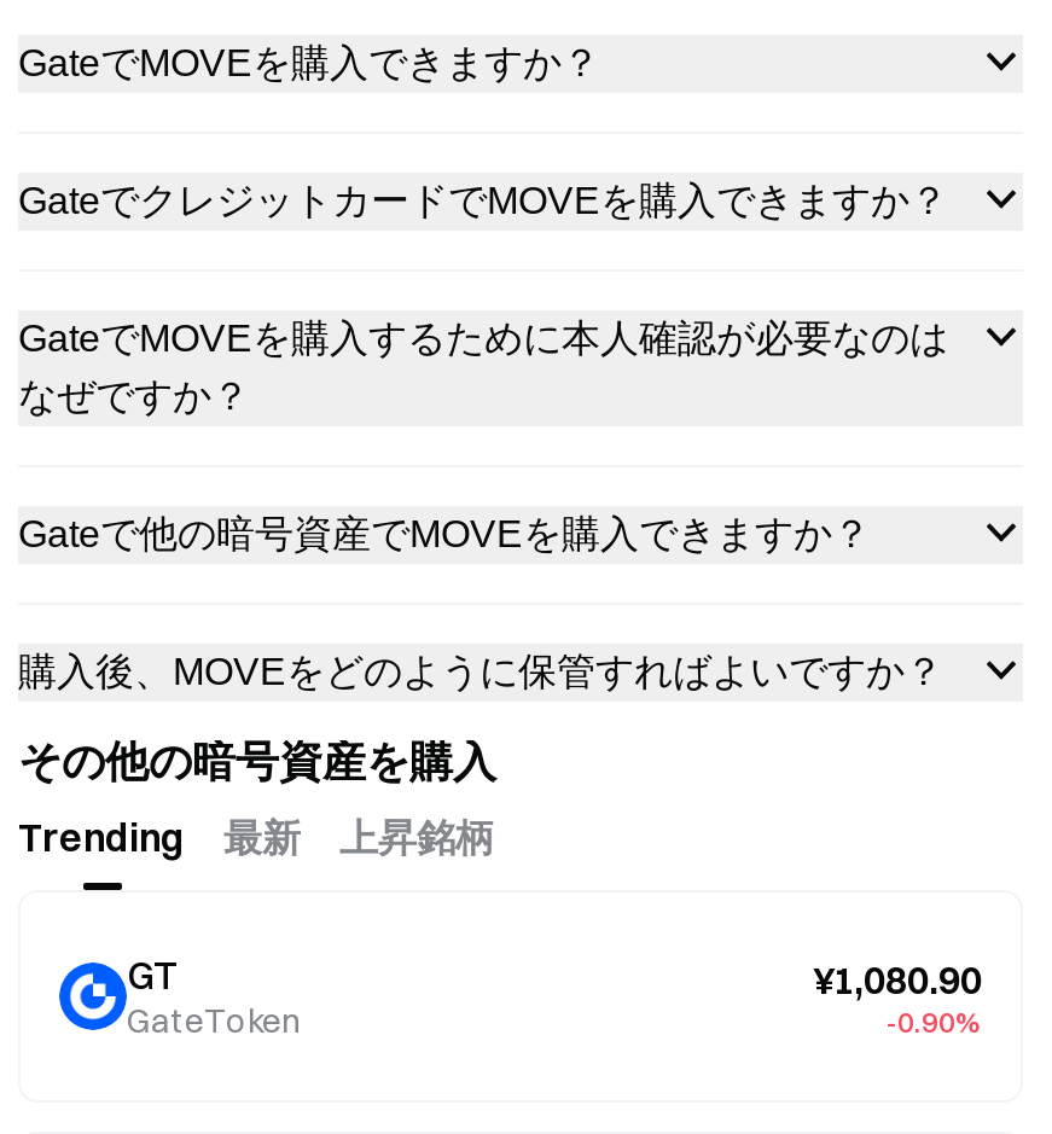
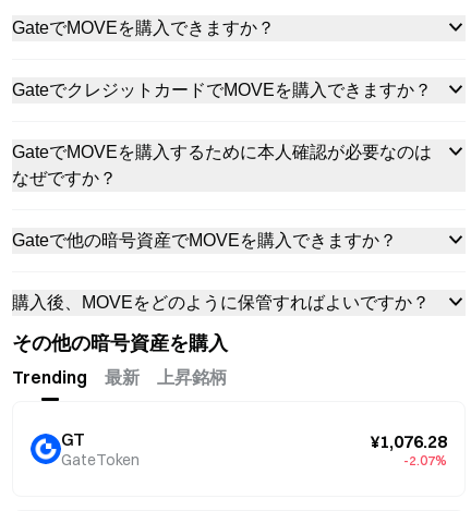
[813,955,982,1039] ¥1,080.90 | -0.90% -> [371,430,447,468] ¥1,076.28 | -2.07%

